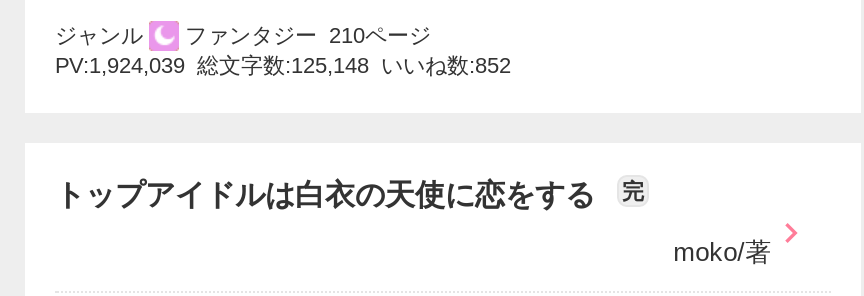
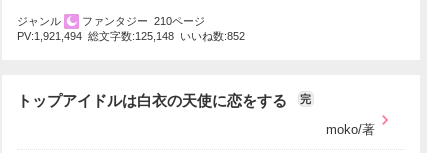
[55,54,511,78] PV:1,924,039 総文字数:125,148 いいね数:852 -> [17,30,245,42] PV:1,921,494 総文字数:125,148 いいね数:852

